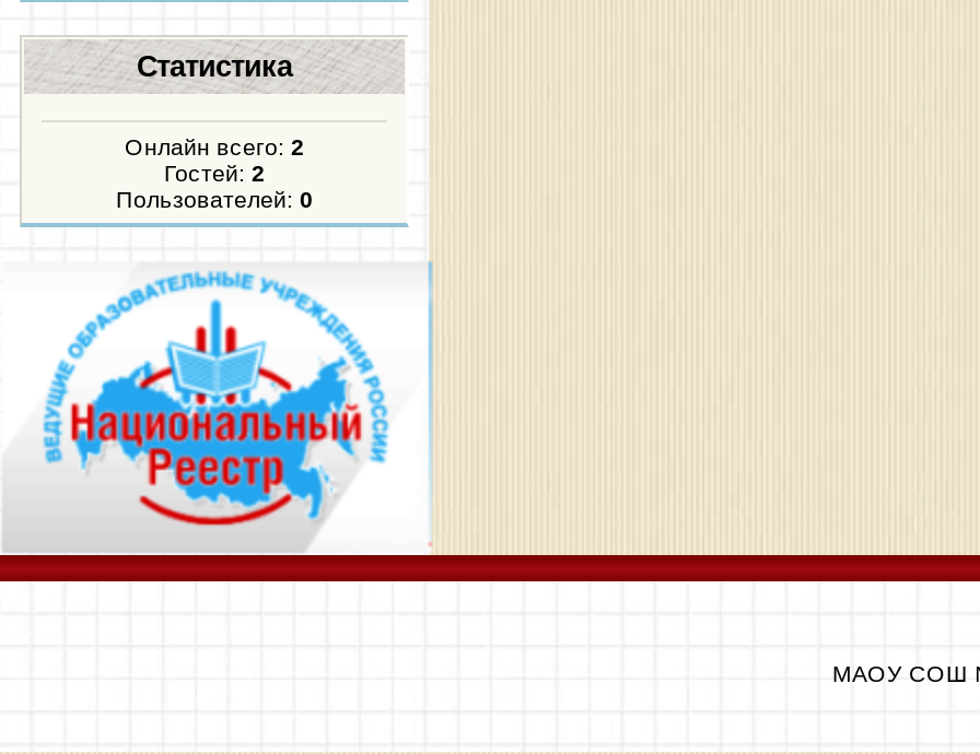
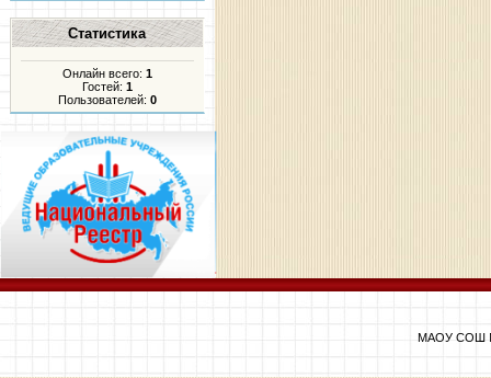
[125,134,304,160] Онлайн всего: 2 -> [62,67,152,80] Онлайн всего: 1
[164,160,265,186] Гостей: 2 -> [82,80,133,93] Гостей: 1

